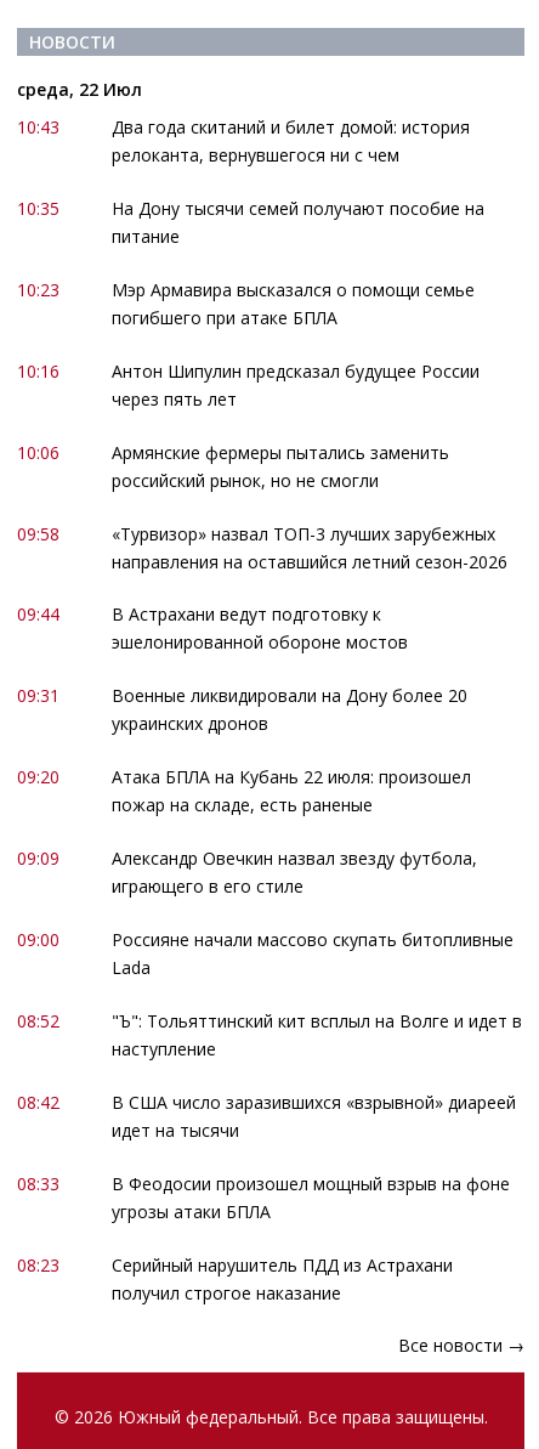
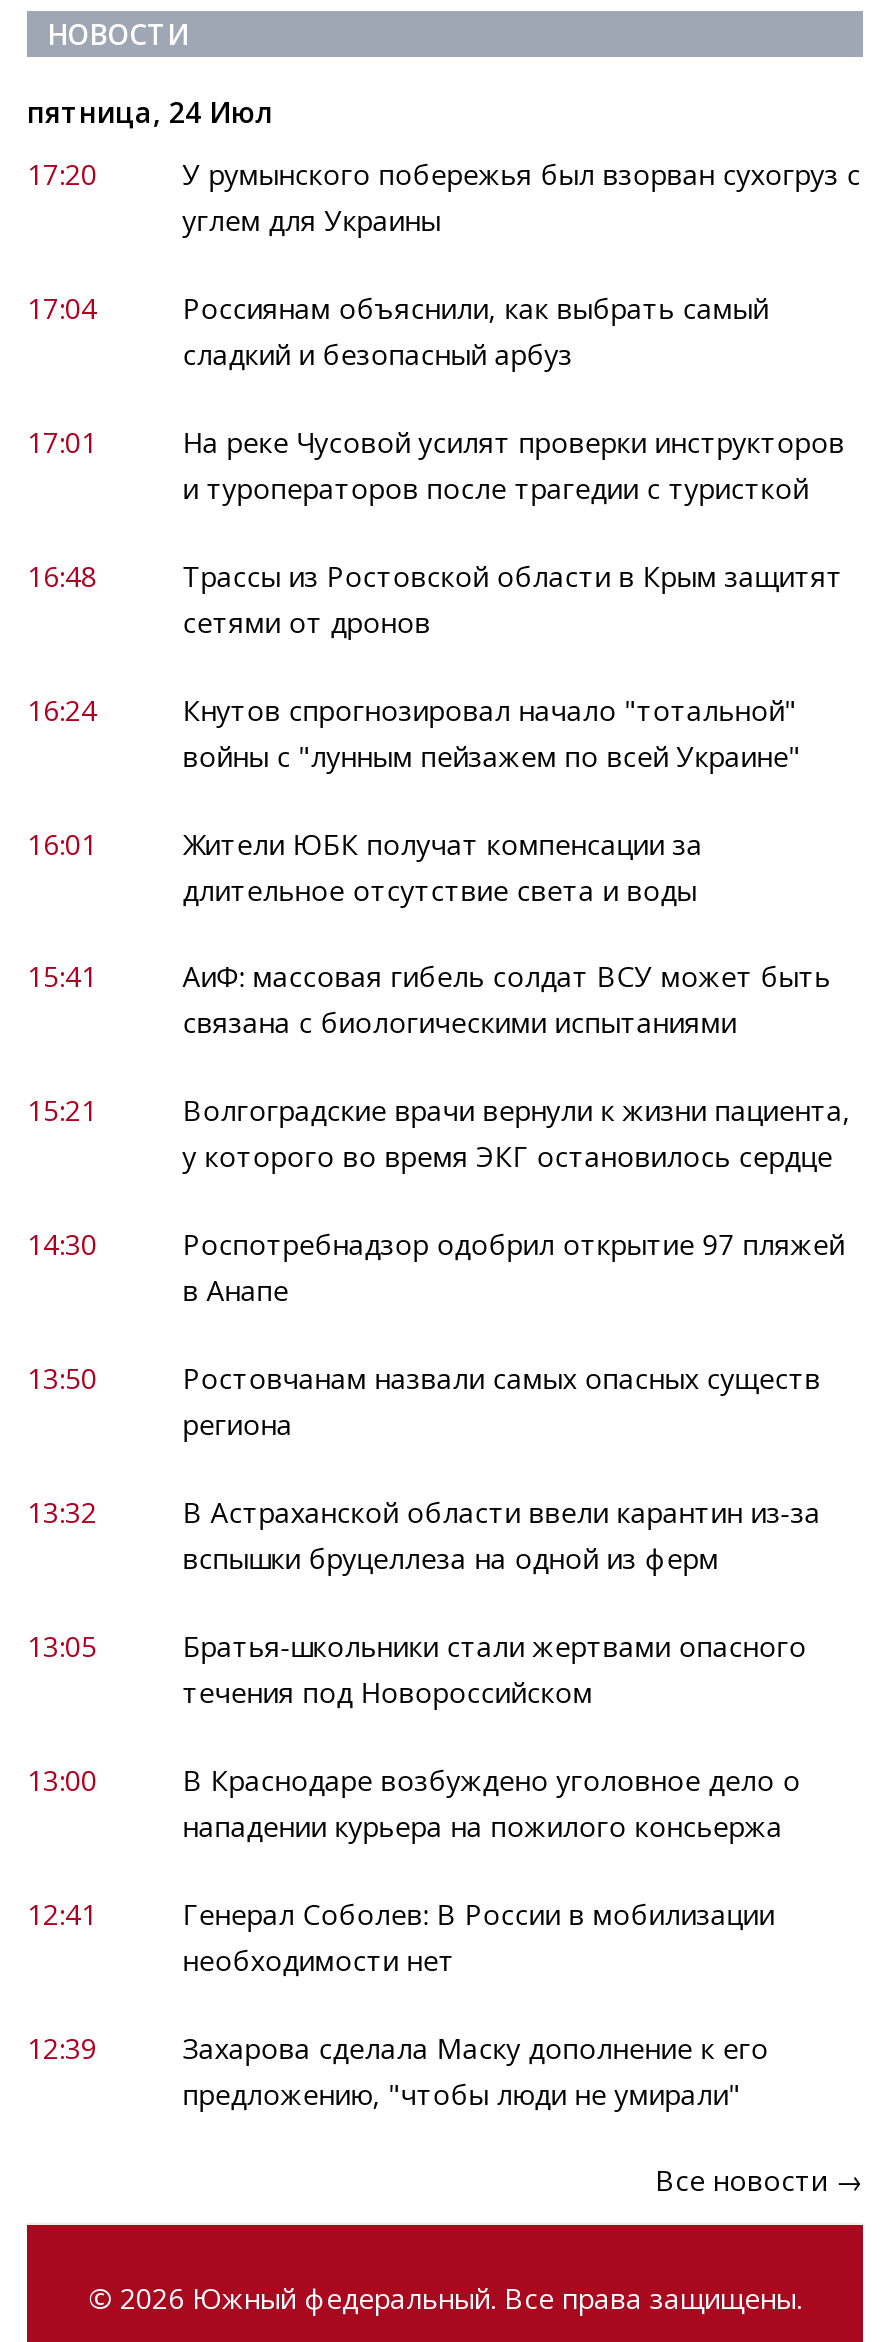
[17,78,142,101] среда, 22 Июл -> [27,93,273,131] пятница, 24 Июл
[17,115,469,166] 10:43 | Два года скитаний и билет домой: история | релоканта, вернувшегося ни с чем -> [27,155,860,239] 17:20 | У румынского побережья был взорван сухогруз с | углем для Украины
[17,197,484,248] 10:35 | На Дону тысячи семей получают пособие на | питание -> [27,289,768,373] 17:04 | Россиянам объяснили, как выбрать самый | сладкий и безопасный арбуз
[17,278,474,329] 10:23 | Мэр Армавира высказался о помощи семье | погибшего при атаке БПЛА -> [27,423,844,507] 17:01 | На реке Чусовой усилят проверки инструкторов | и туроператоров после трагедии с туристкой
[17,359,479,410] 10:16 | Антон Шипулин предсказал будущее России | через пять лет -> [27,556,842,640] 16:48 | Трассы из Ростовской области в Крым защитят | сетями от дронов
[17,440,449,491] 10:06 | Армянские фермеры пытались заменить | российский рынок, но не смогли -> [27,690,800,774] 16:24 | Кнутов спрогнозировал начало "тотальной" | войны с "лунным пейзажем по всей Украине"
[17,522,507,573] 09:58 | «Турвизор» назвал ТОП-3 лучших зарубежных | направления на оставшийся летний сезон-2026 -> [27,824,702,908] 16:01 | Жители ЮБК получат компенсации за | длительное отсутствие света и воды
[17,603,408,654] 09:44 | В Астрахани ведут подготовку к | эшелонированной обороне мостов -> [27,958,830,1042] 15:41 | АиФ: массовая гибель солдат ВСУ может быть | связана с биологическими испытаниями
[17,684,467,735] 09:31 | Военные ликвидировали на Дону более 20 | украинских дронов -> [27,1092,850,1176] 15:21 | Волгоградские врачи вернули к жизни пациента, | у которого во время ЭКГ остановилось сердце
[17,765,471,816] 09:20 | Атака БПЛА на Кубань 22 июля: произошел | пожар на складе, есть раненые -> [27,1225,844,1309] 14:30 | Роспотребнадзор одобрил открытие 97 пляжей | в Анапе
[17,847,477,898] 09:09 | Александр Овечкин назвал звезду футбола, | играющего в его стиле -> [27,1359,820,1443] 13:50 | Ростовчанам назвали самых опасных существ | региона
[17,928,513,979] 09:00 | Россияне начали массово скупать битопливные | Lada -> [27,1493,820,1577] 13:32 | В Астраханской области ввели карантин из-за | вспышки бруцеллеза на одной из ферм
[17,1009,522,1060] 08:52 | "Ъ": Тольяттинский кит всплыл на Волге и идет в | наступление -> [27,1627,806,1711] 13:05 | Братья-школьники стали жертвами опасного | течения под Новороссийском
[17,1090,516,1141] 08:42 | В США число заразившихся «взрывной» диареей | идет на тысячи -> [27,1760,800,1844] 13:00 | В Краснодаре возбуждено уголовное дело о | нападении курьера на пожилого консьержа
[17,1172,510,1223] 08:33 | В Феодосии произошел мощный взрыв на фоне | угрозы атаки БПЛА -> [27,1894,774,1978] 12:41 | Генерал Соболев: В России в мобилизации | необходимости нет
[17,1253,452,1304] 08:23 | Серийный нарушитель ПДД из Астрахани | получил строгое наказание -> [27,2028,768,2112] 12:39 | Захарова сделала Маску дополнение к его | предложению, "чтобы люди не умирали"

